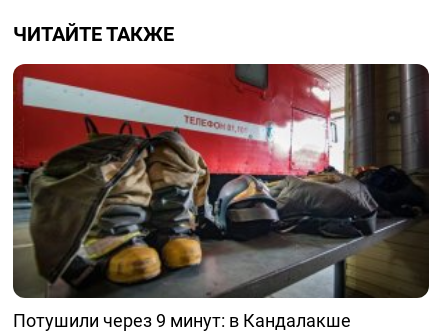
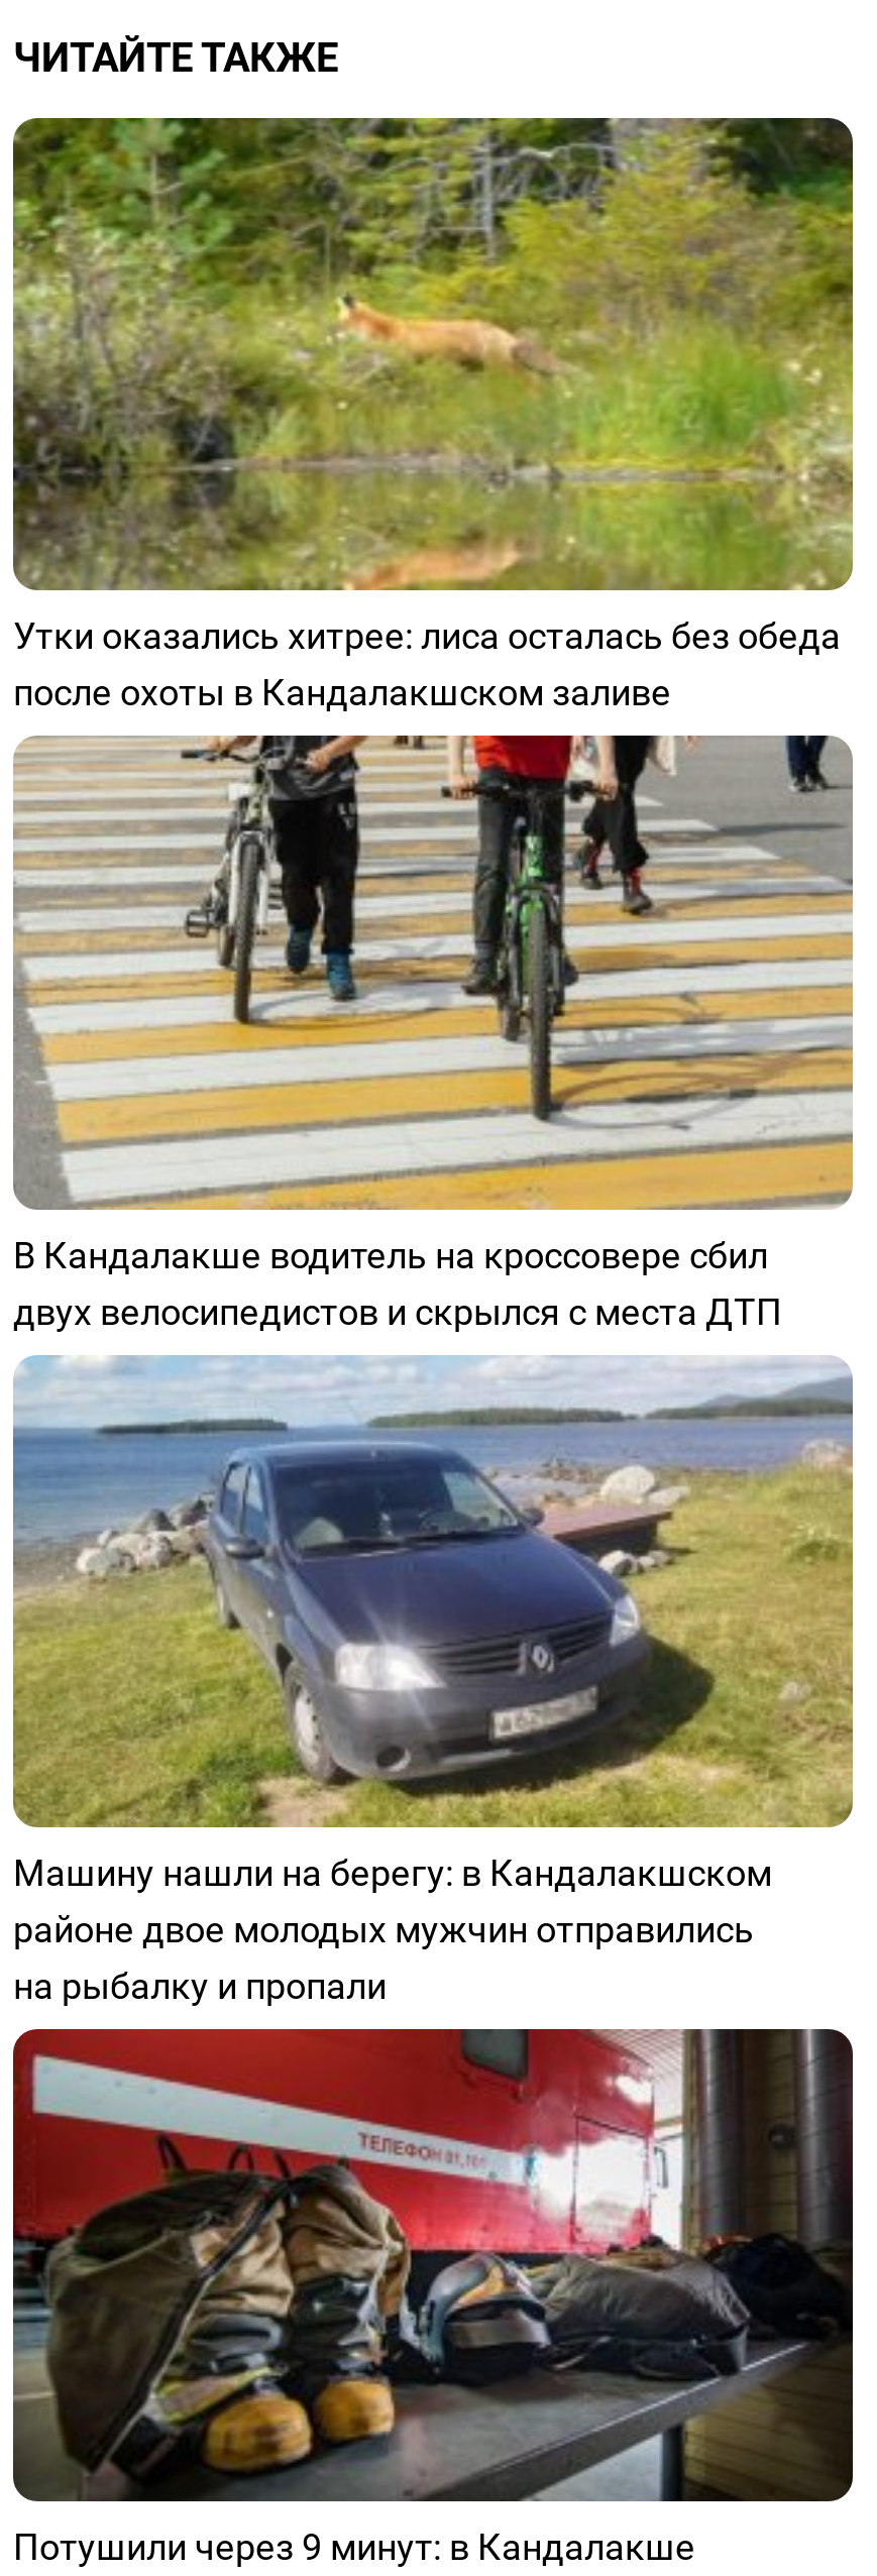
none -> [11,116,855,716] [image] | Утки оказались хитрее: лиса осталась без обеда | после охоты в Кандалакшском заливе
none -> [11,734,855,1334] [image] | В Кандалакше водитель на кроссовере сбил | двух велосипедистов и скрылся с места ДТП
none -> [11,1353,855,2009] [image] | Машину нашли на берегу: в Кандалакшском | районе двое молодых мужчин отправились | на рыбалку и пропали

